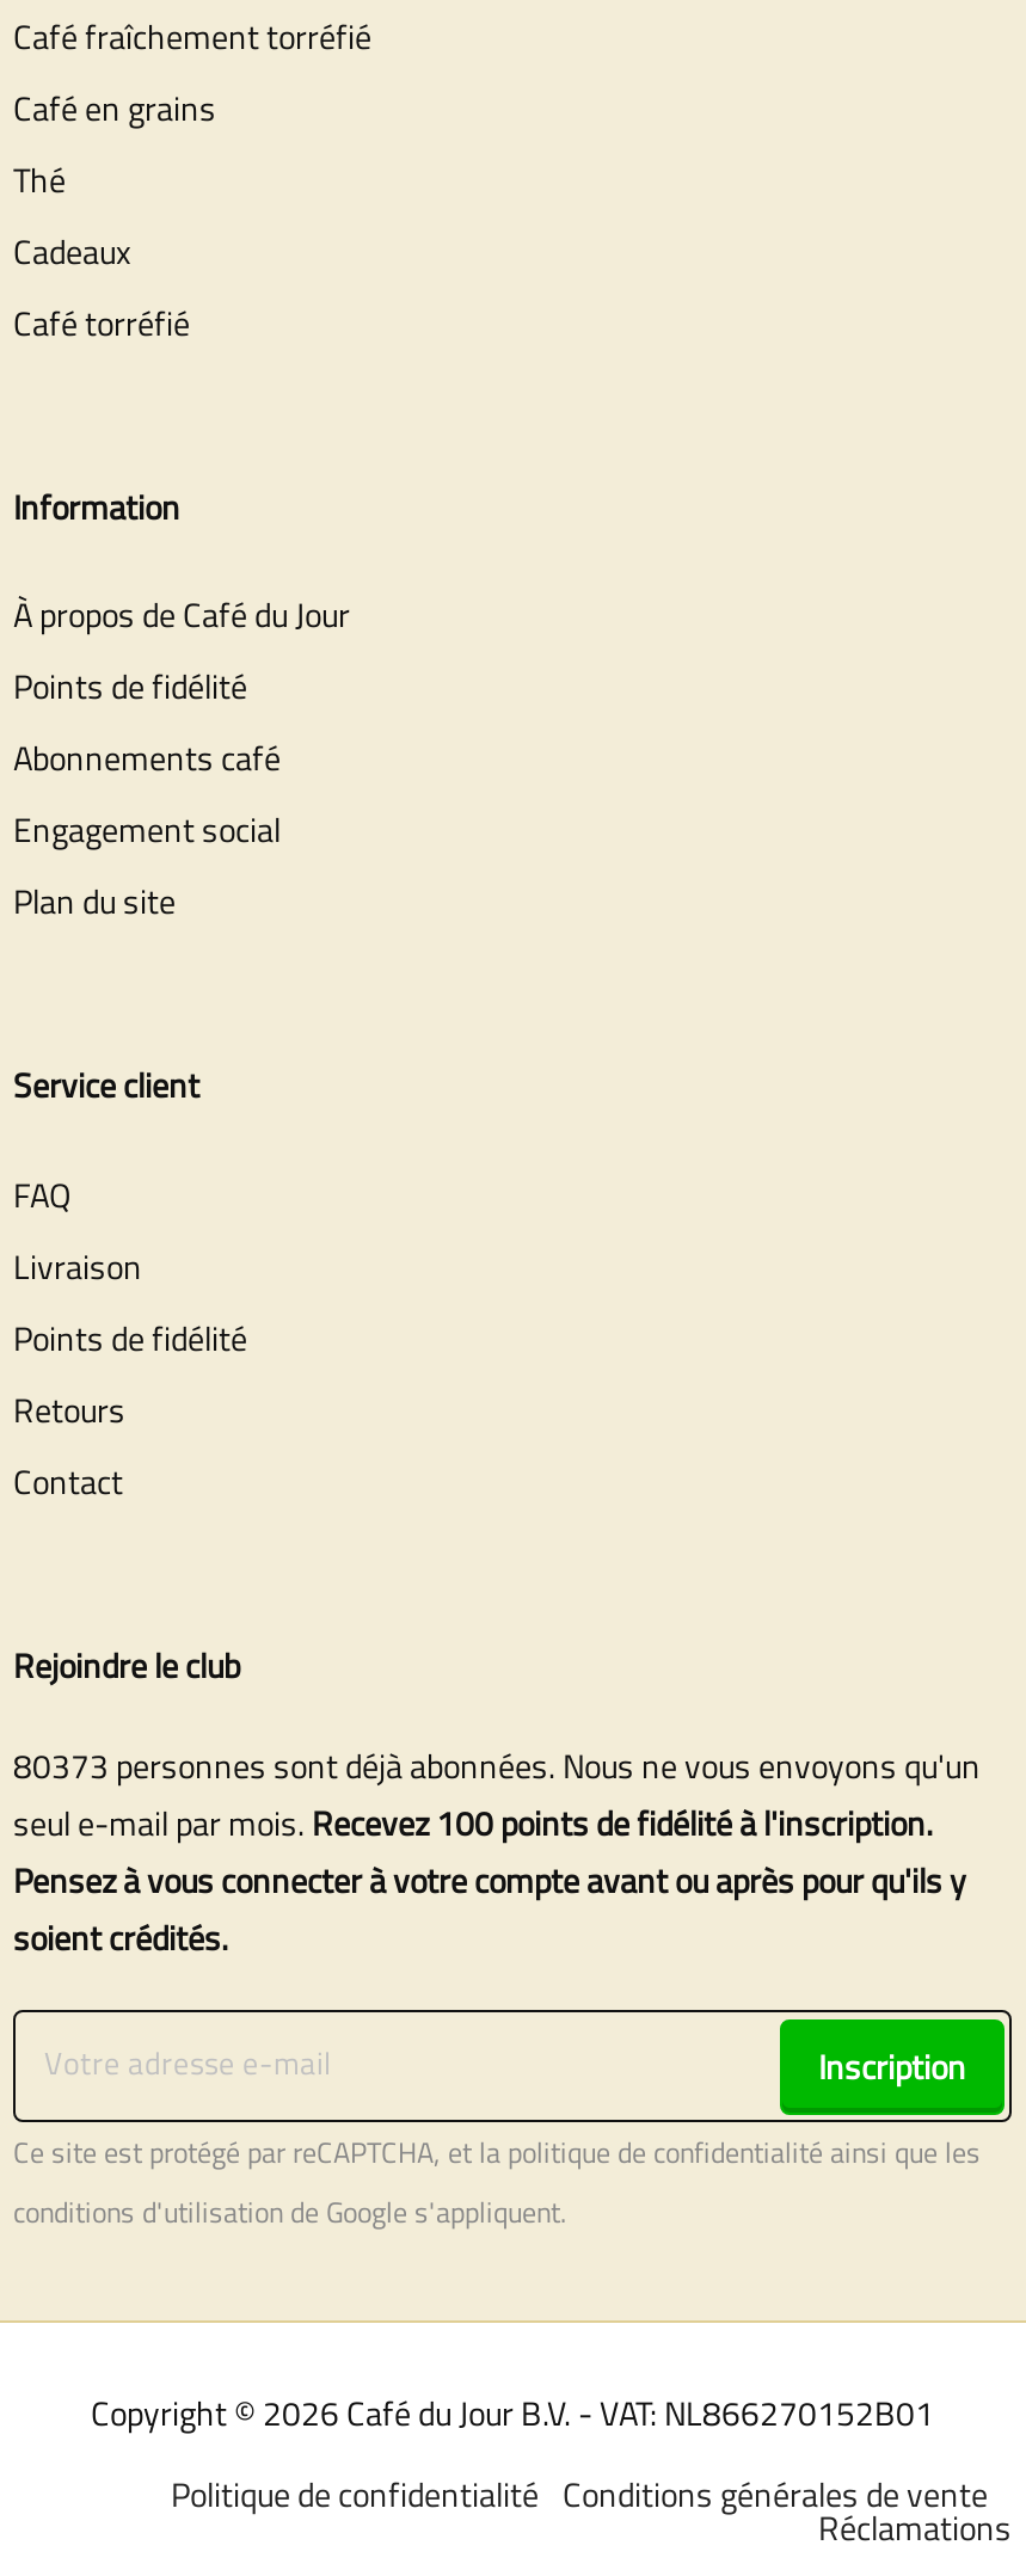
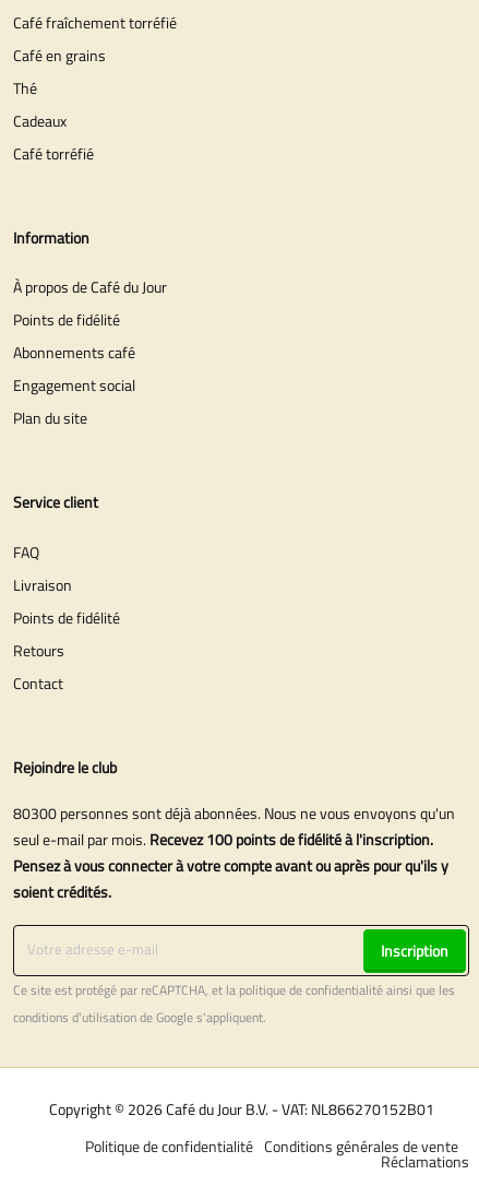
[13,1740,981,1790] 80373 personnes sont déjà abonnées. Nous ne vous envoyons qu'un -> [13,801,455,824] 80300 personnes sont déjà abonnées. Nous ne vous envoyons qu'un

